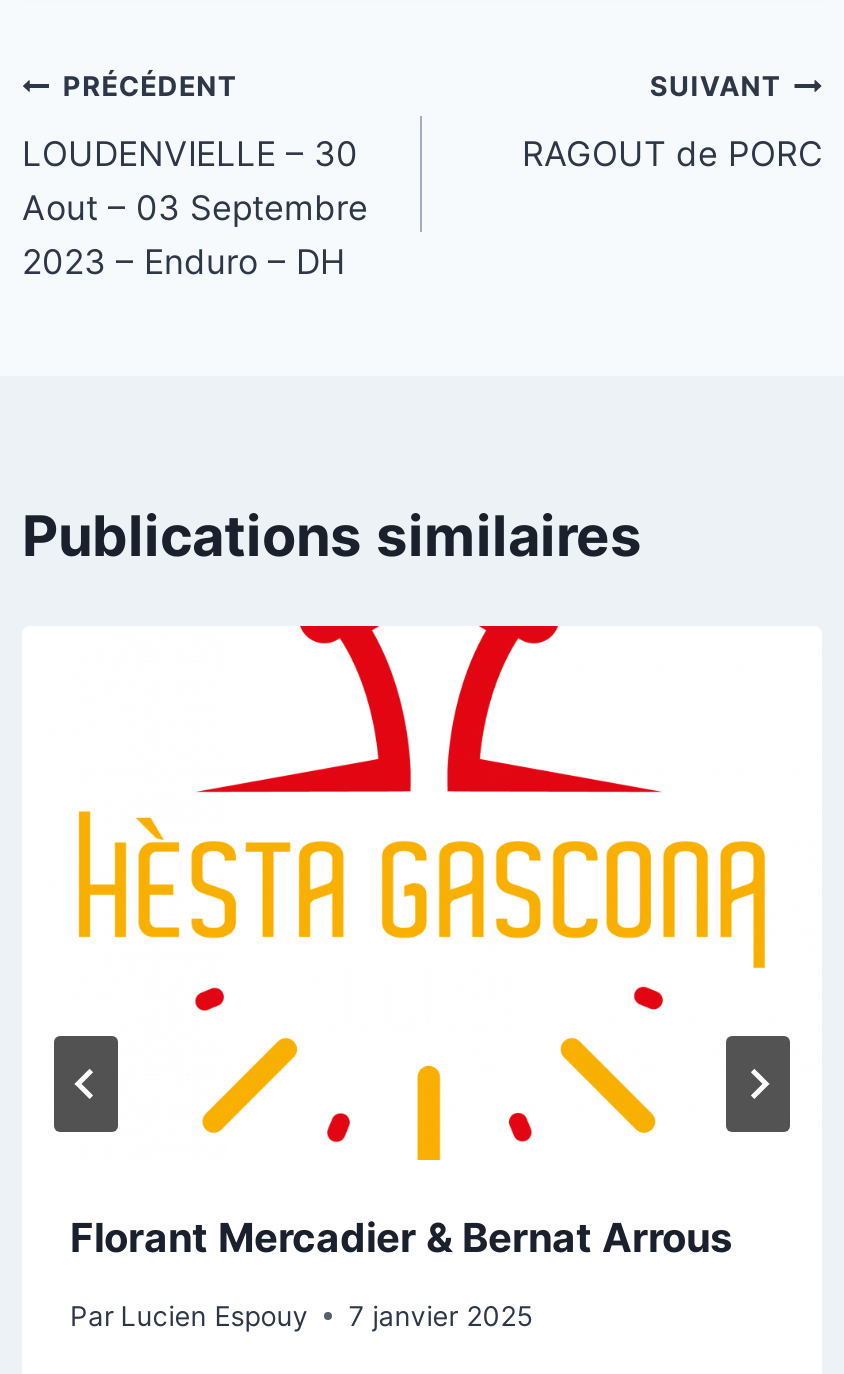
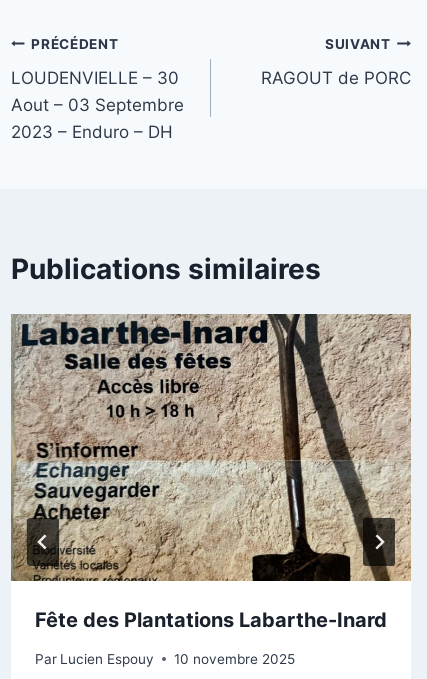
[22,624,822,1262] [image] | Florant Mercadier & Bernat Arrous -> [10,313,412,632] [image] | Fête des Plantations Labarthe-Inard
[70,1299,532,1331] Par Lucien Espouy 7 janvier 2025 -> [35,650,295,666] Par Lucien Espouy 10 novembre 2025

